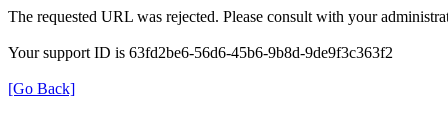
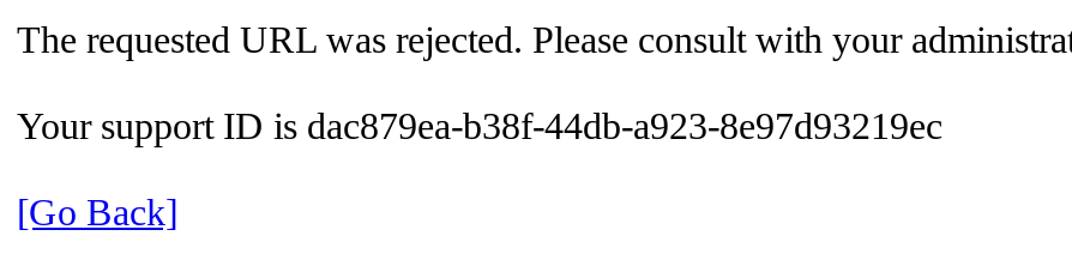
[8,44,393,61] Your support ID is 63fd2be6-56d6-45b6-9b8d-9de9f3c363f2 -> [17,105,942,146] Your support ID is dac879ea-b38f-44db-a923-8e97d93219ec

